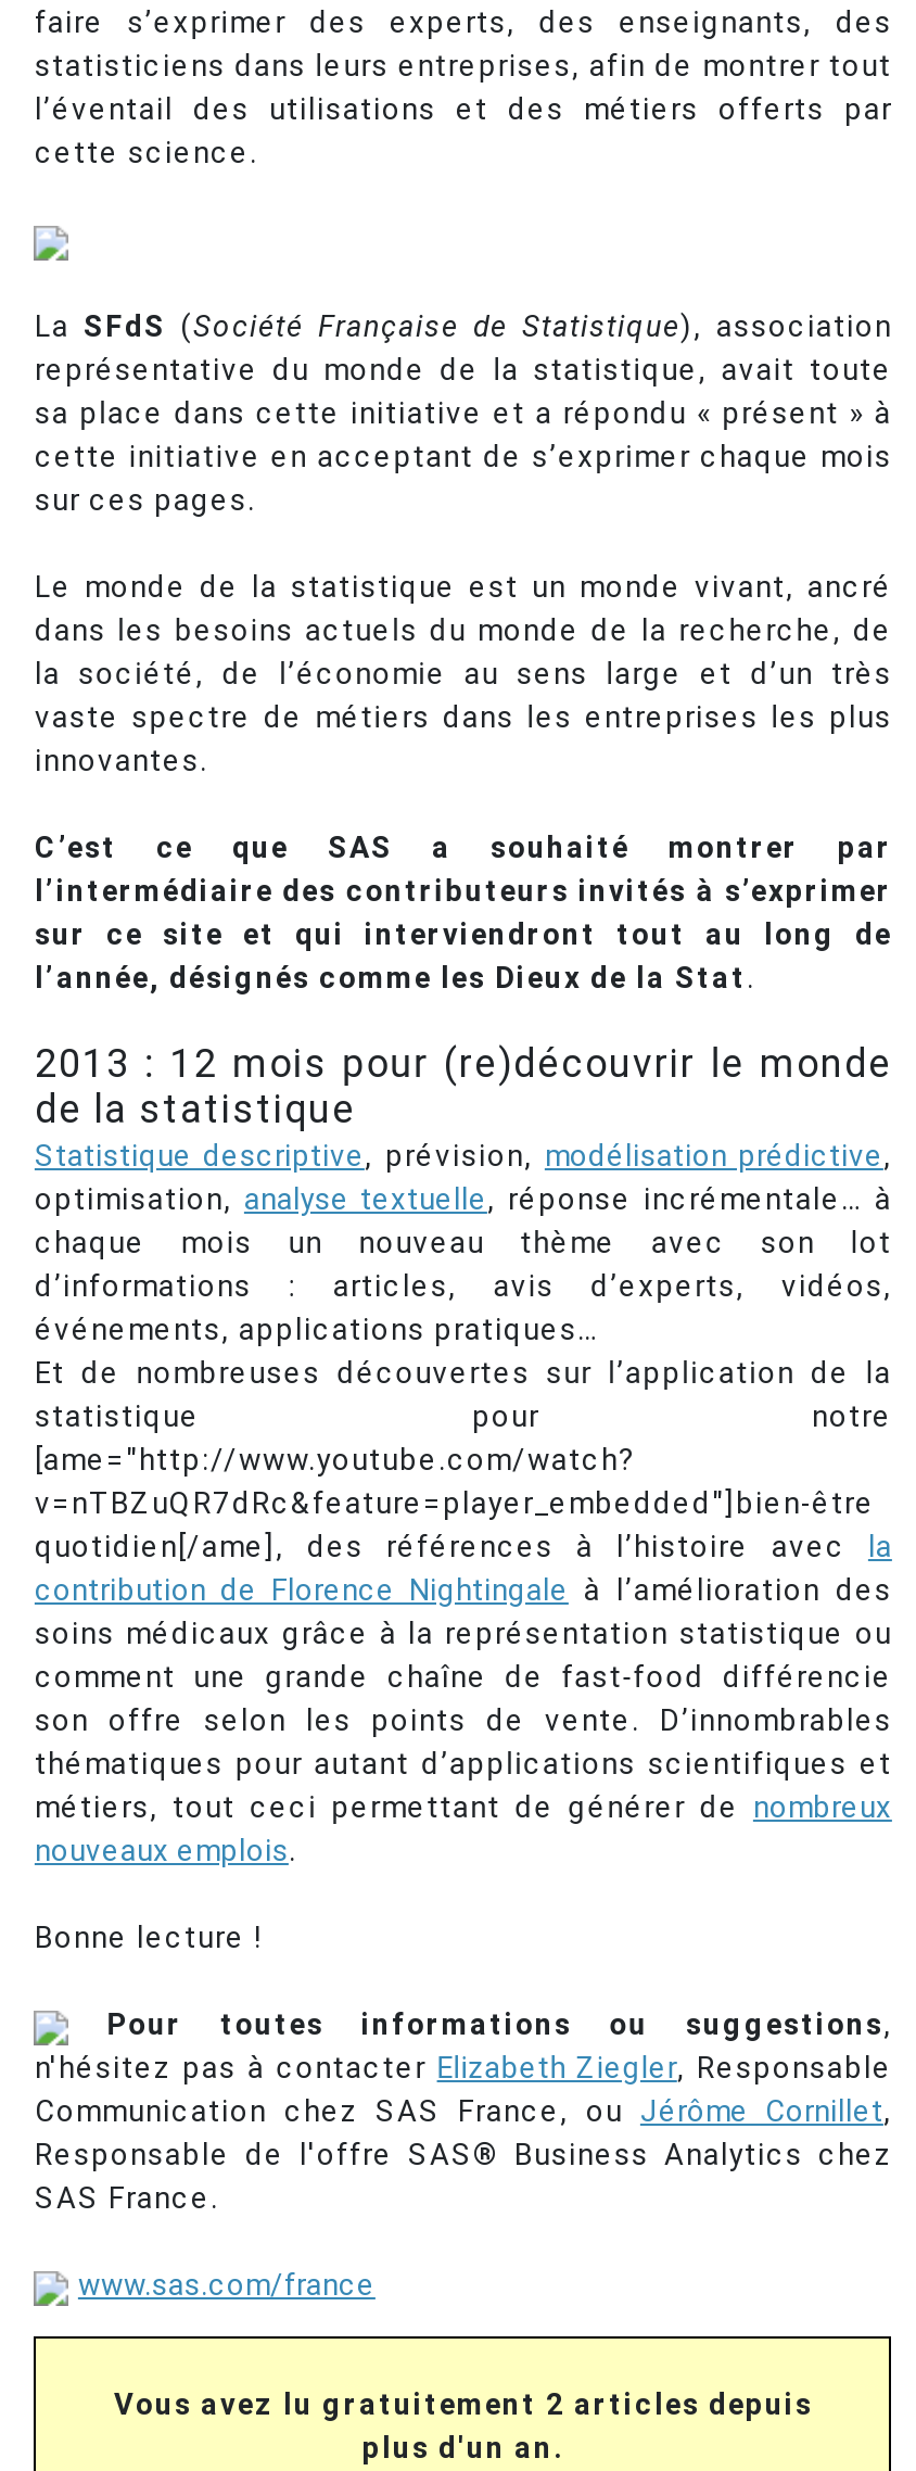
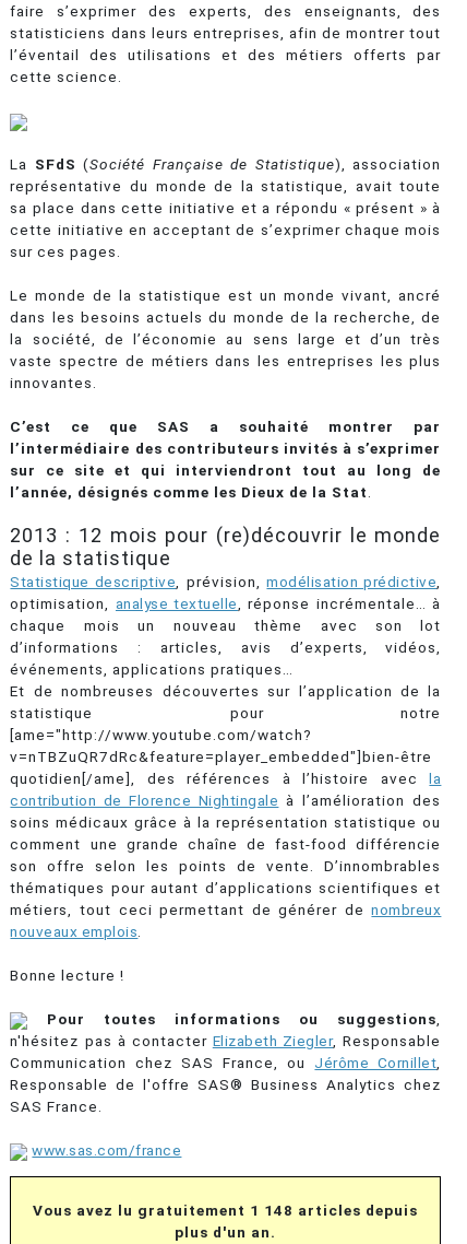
[114,2386,813,2421] Vous avez lu gratuitement 2 articles depuis -> [33,1201,418,1219] Vous avez lu gratuitement 1 148 articles depuis

